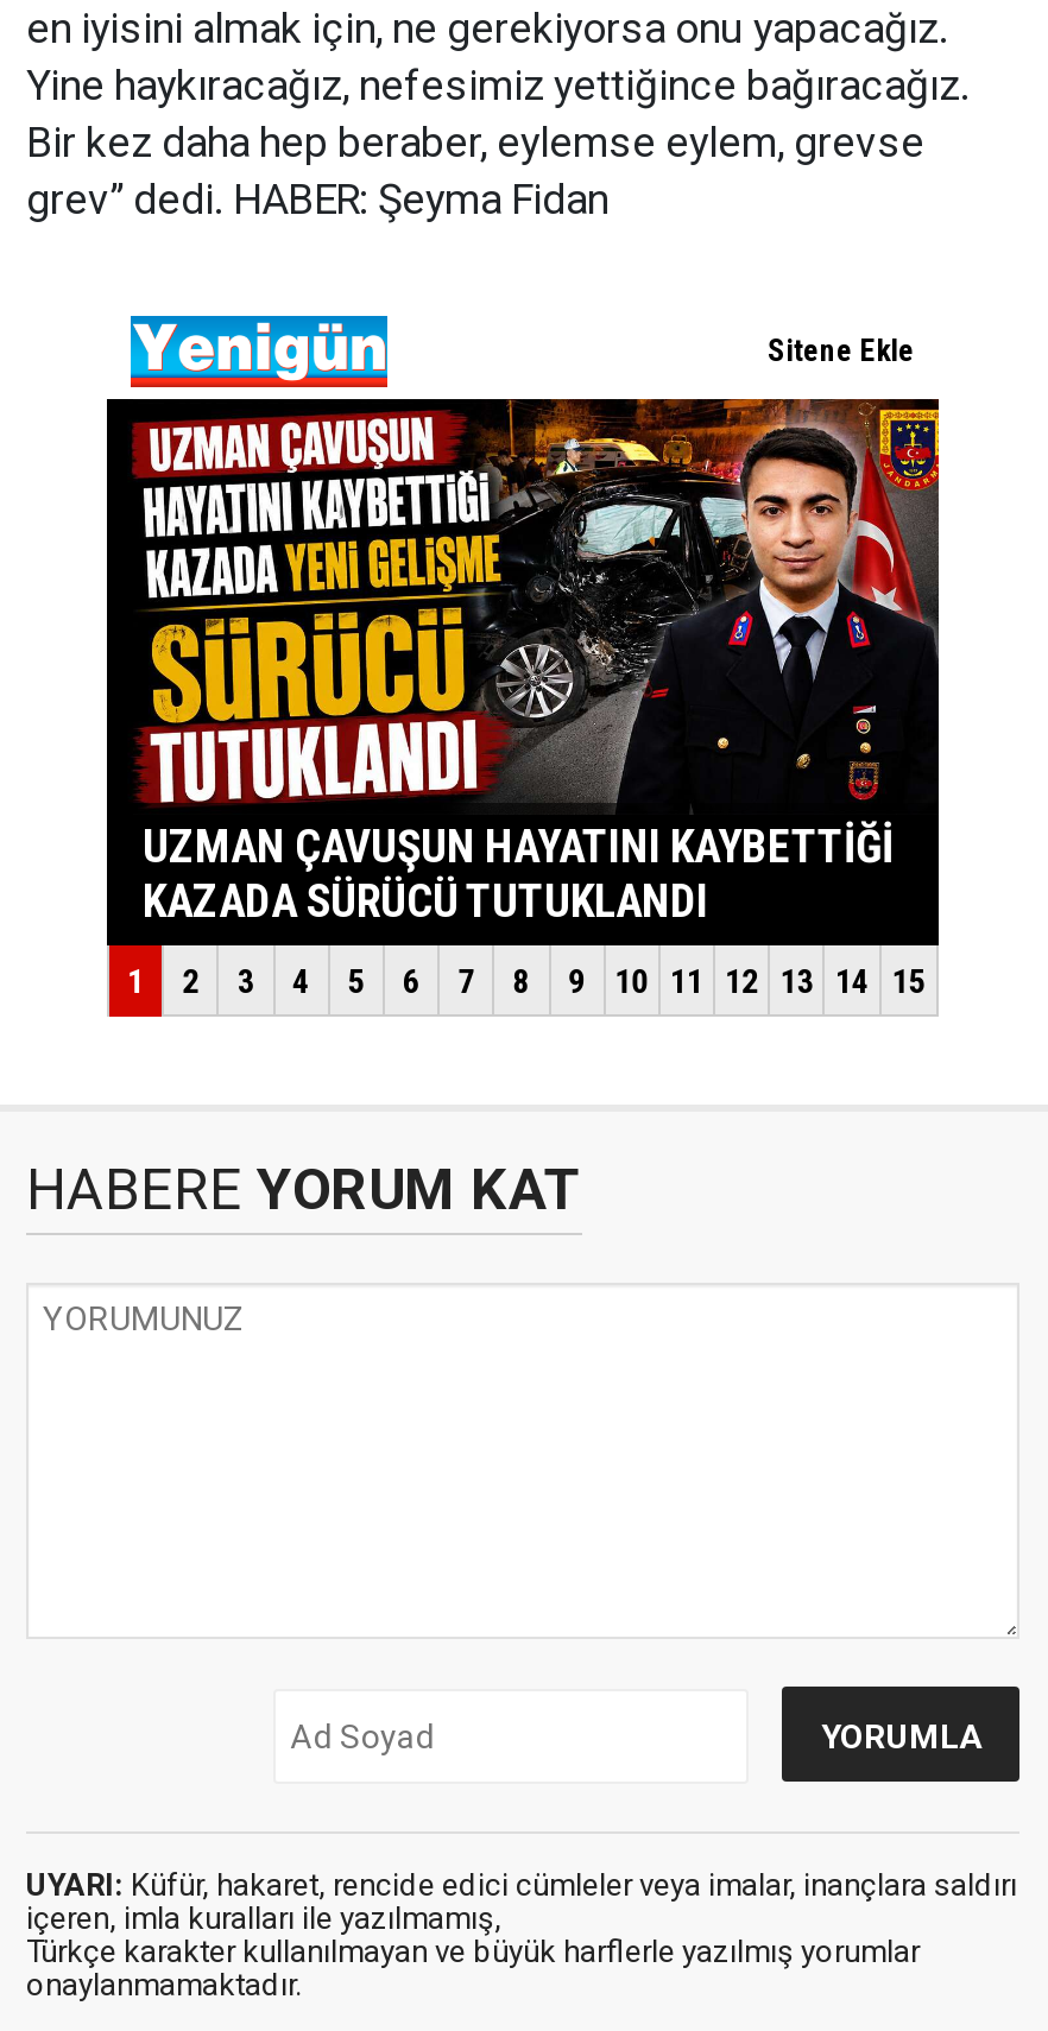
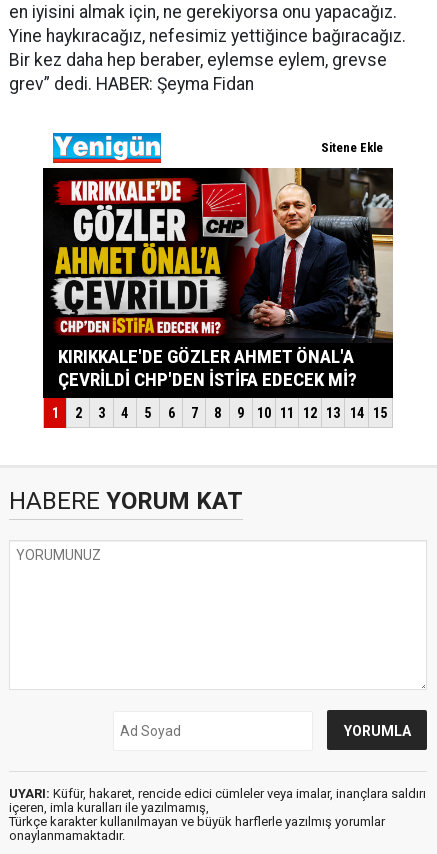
[128,397,941,924] [image] -> [50,167,394,391] [image]

